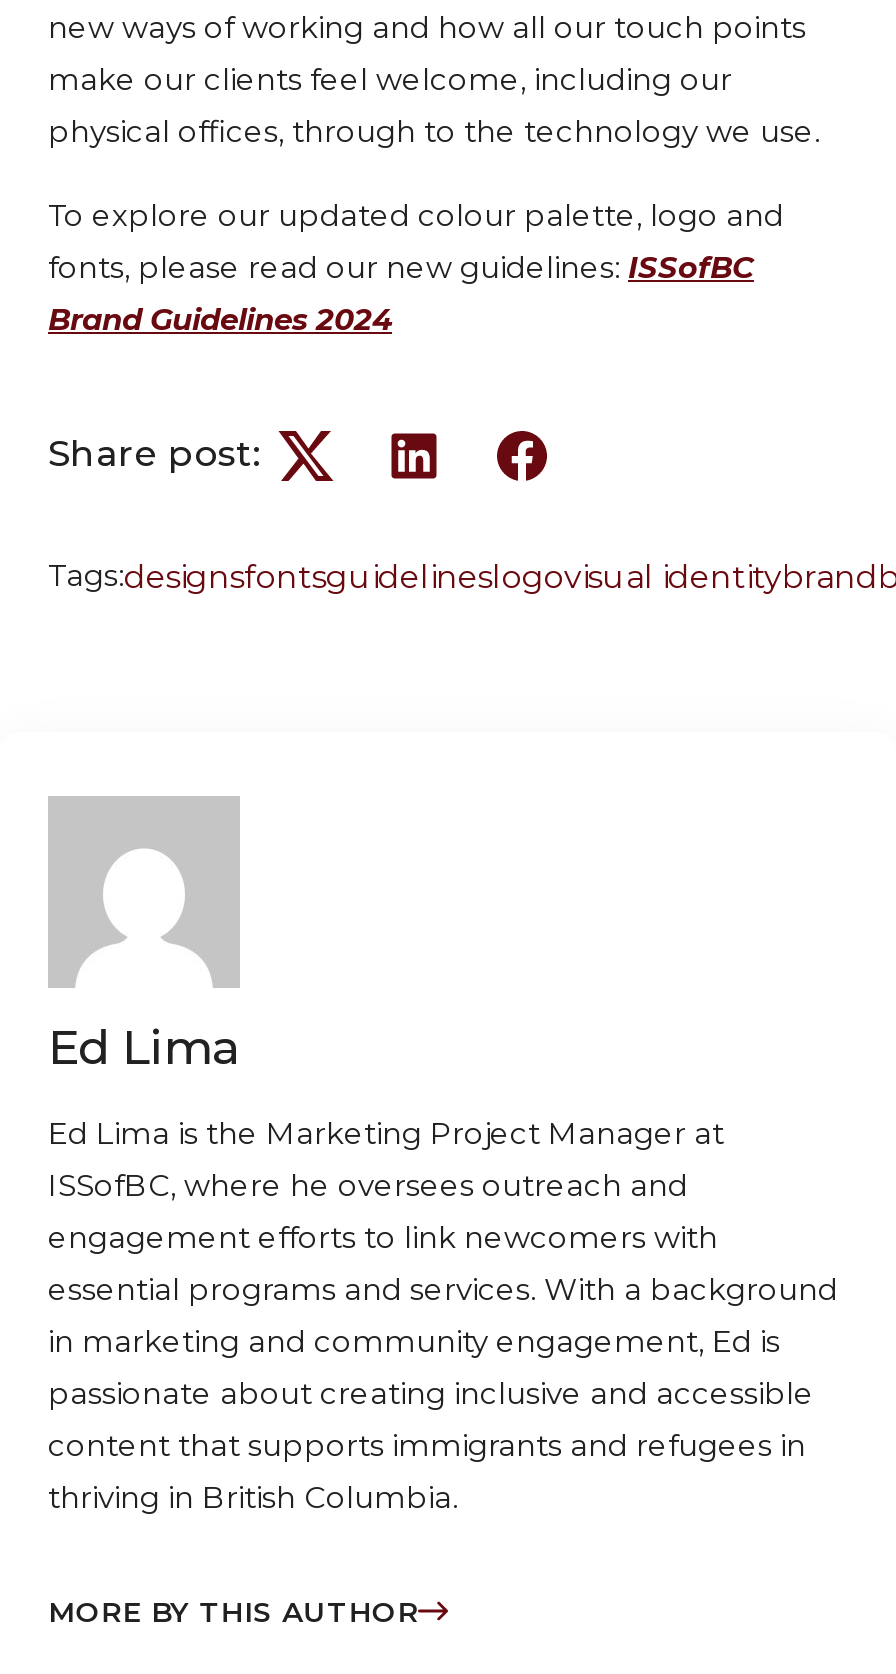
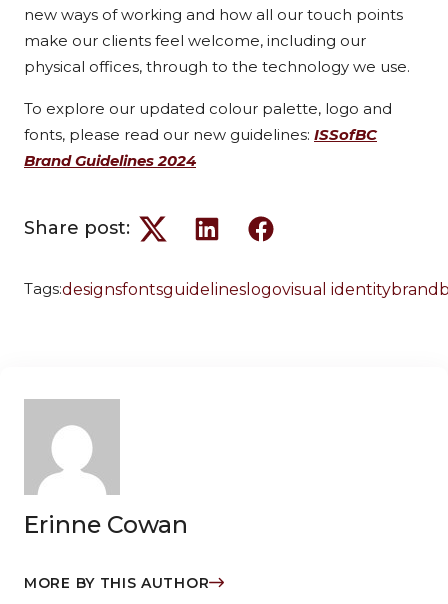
[48,1017,838,1515] Ed Lima | Ed Lima is the Marketing Project Manager at | ISSofBC, where he oversees outreach and | engagement efforts to link newcomers with | essential programs and services. With a background | in marketing and community engagement, Ed is | passionate about creating inclusive and accessible | content that supports immigrants and refugees in | thriving in British Columbia. -> [24,509,188,538] Erinne Cowan

